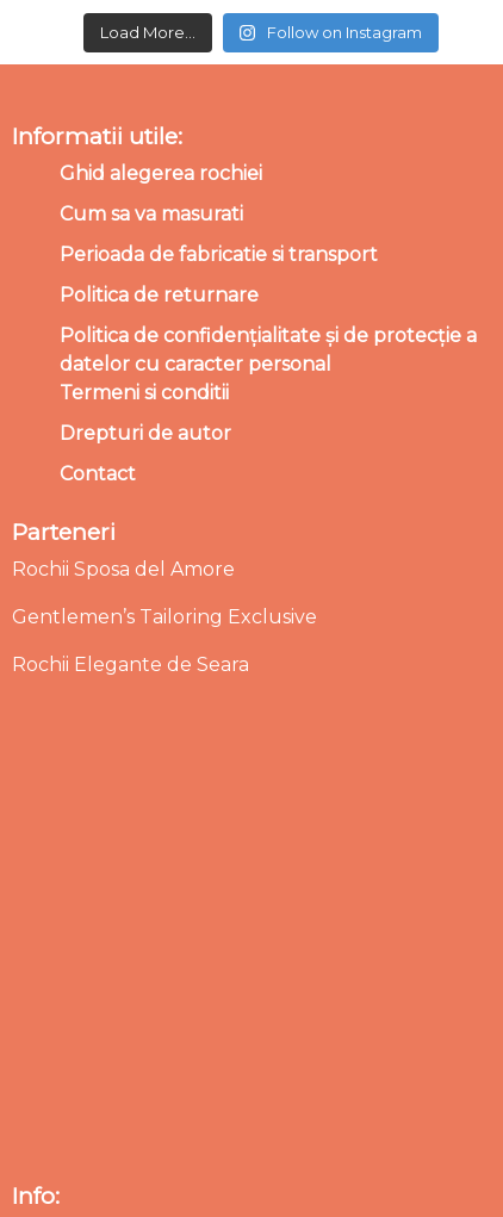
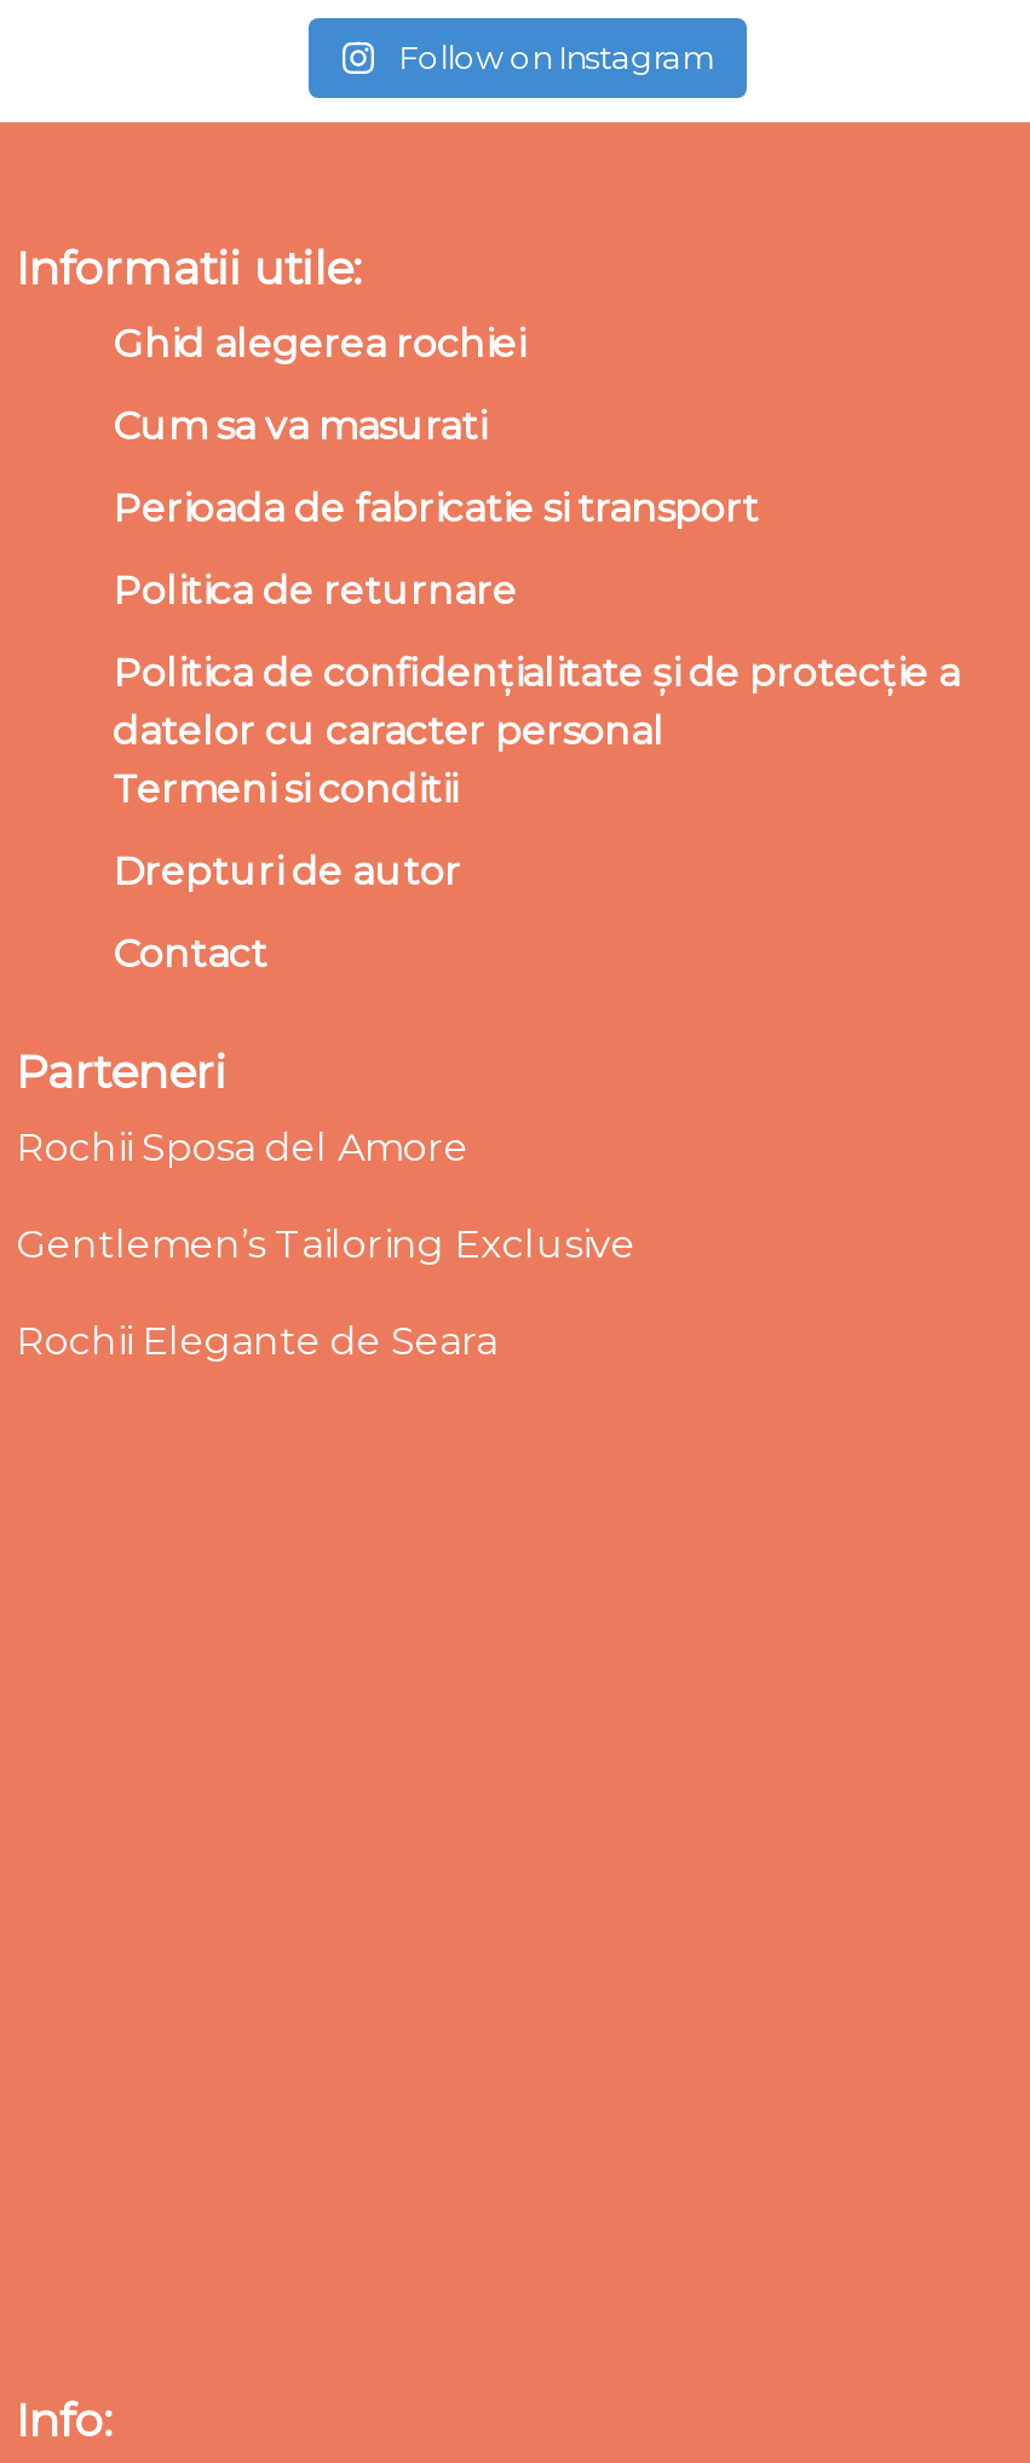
[100,23,195,42] Load More... -> none

